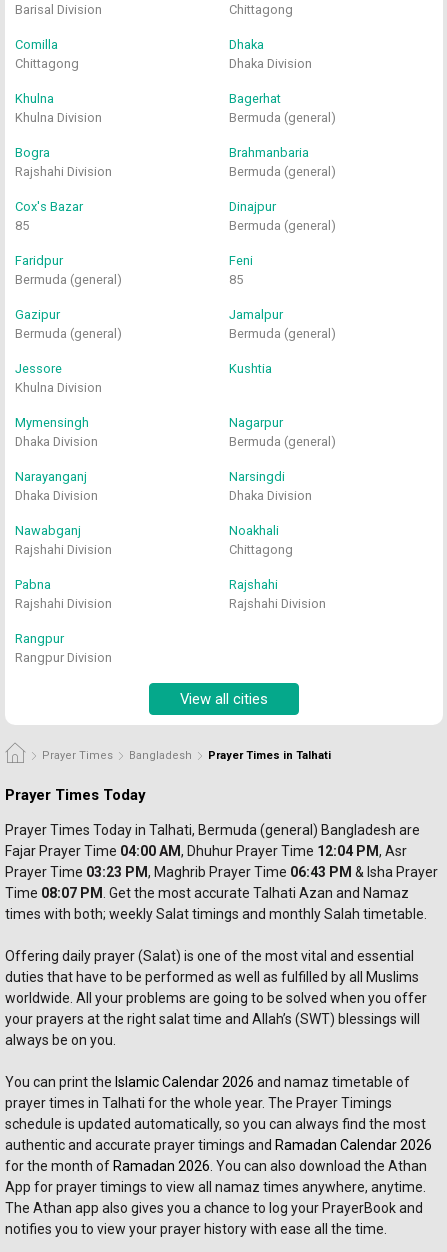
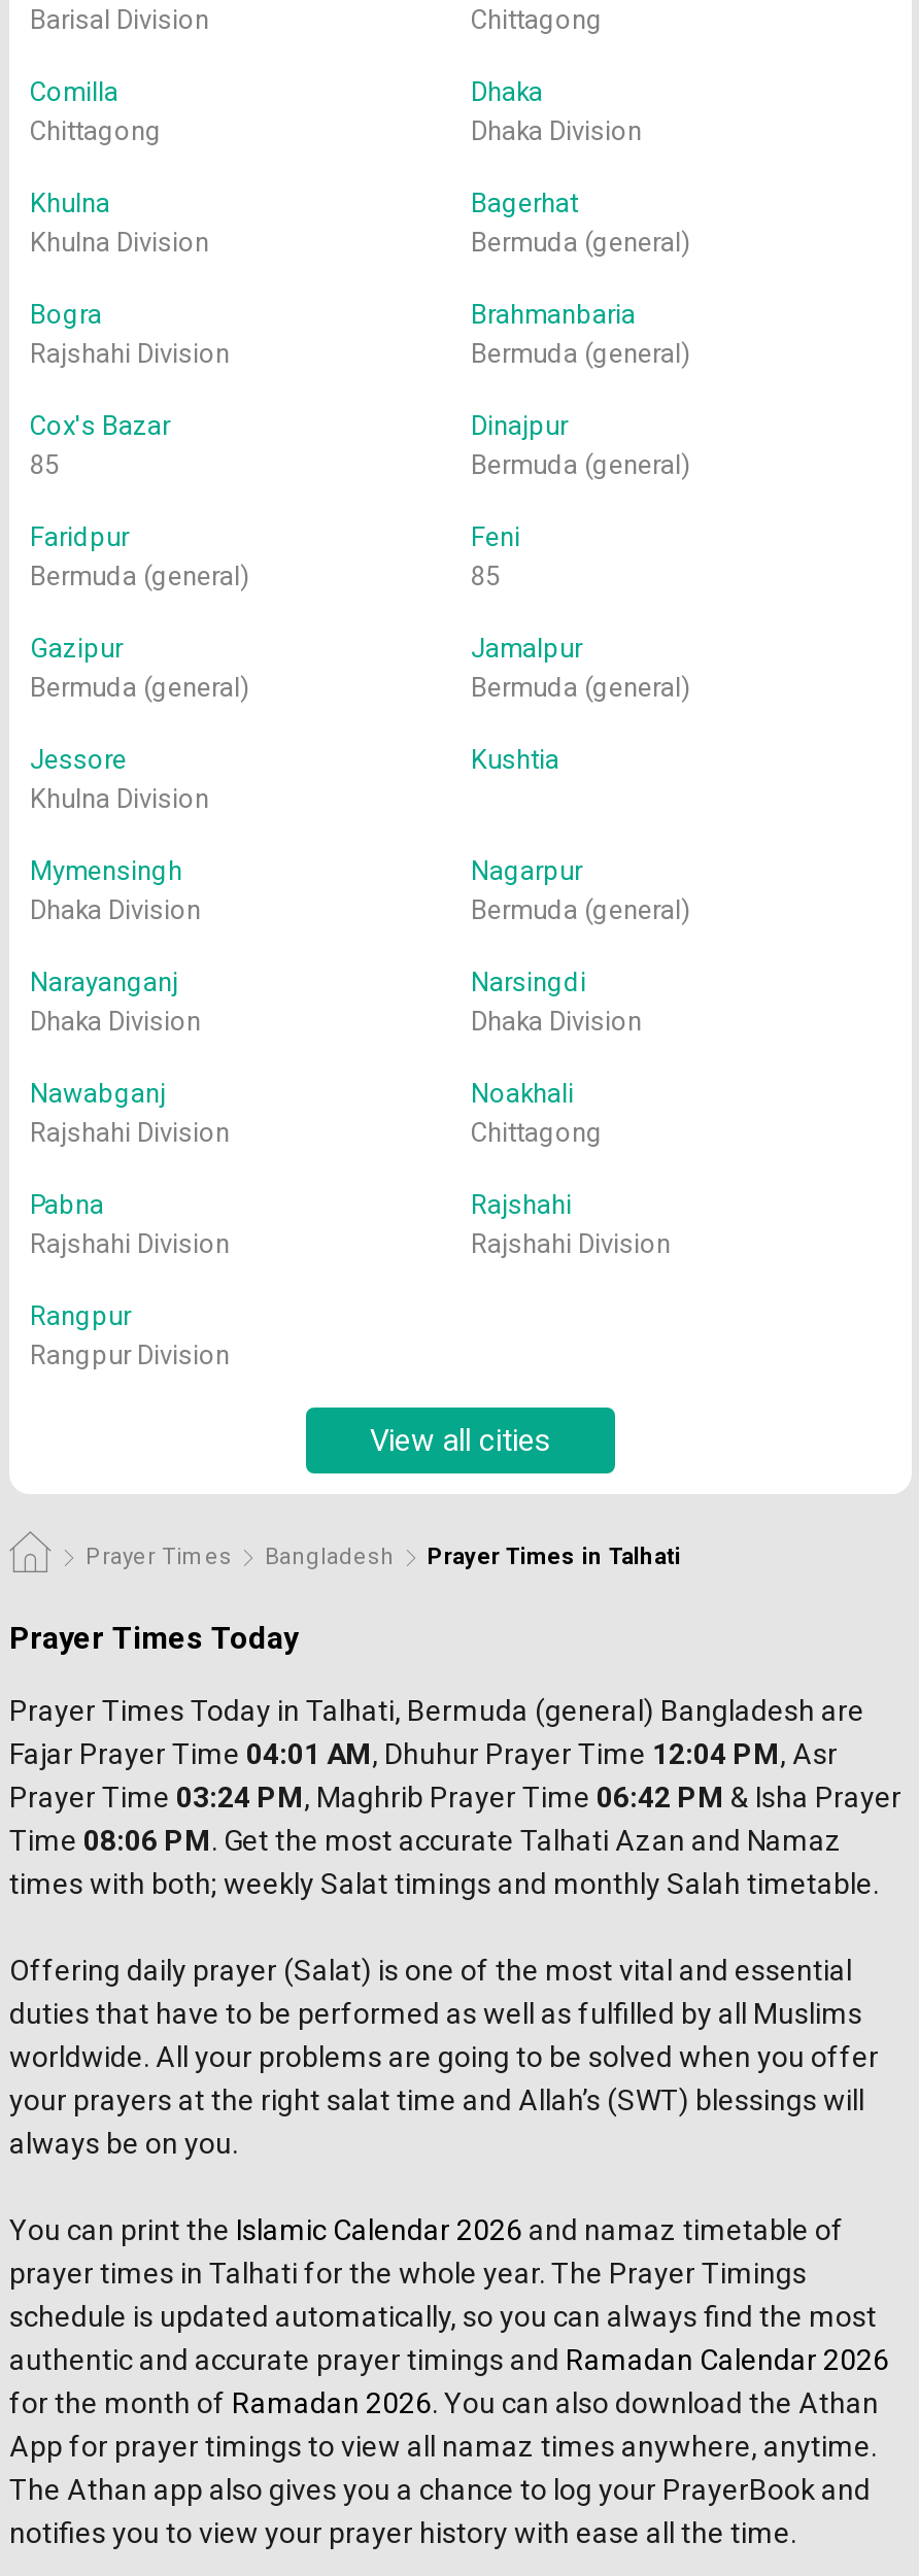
[5,843,379,859] Fajar Prayer Time 04:00 AM, Dhuhur Prayer Time 12:04 PM -> [9,1737,780,1770] Fajar Prayer Time 04:01 AM, Dhuhur Prayer Time 12:04 PM
[5,864,438,880] Prayer Time 03:23 PM, Maghrib Prayer Time 06:43 PM & Isha Prayer -> [9,1781,901,1814] Prayer Time 03:24 PM, Maghrib Prayer Time 06:42 PM & Isha Prayer
[5,885,409,901] Time 08:07 PM. Get the most accurate Talhati Azan and Namaz -> [9,1824,842,1857] Time 08:06 PM. Get the most accurate Talhati Azan and Namaz

